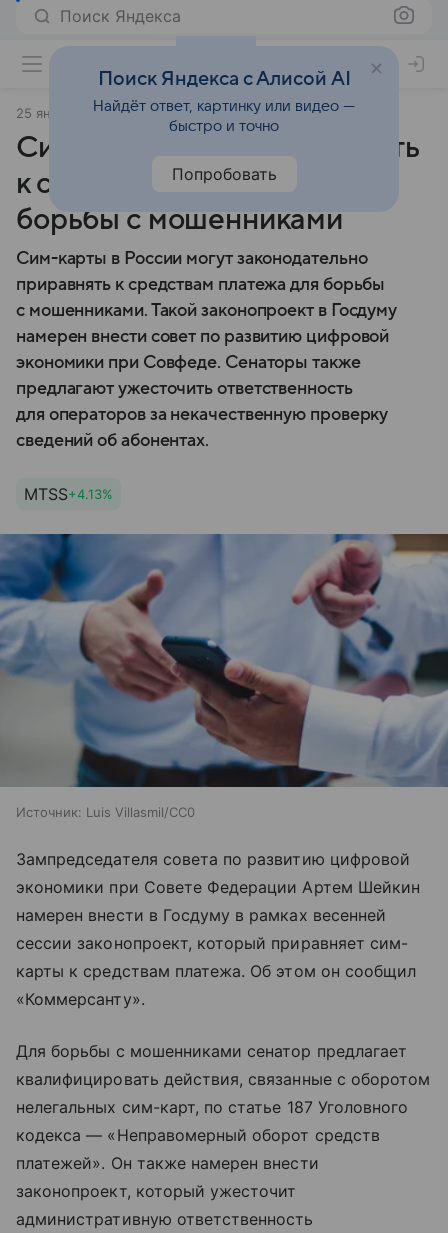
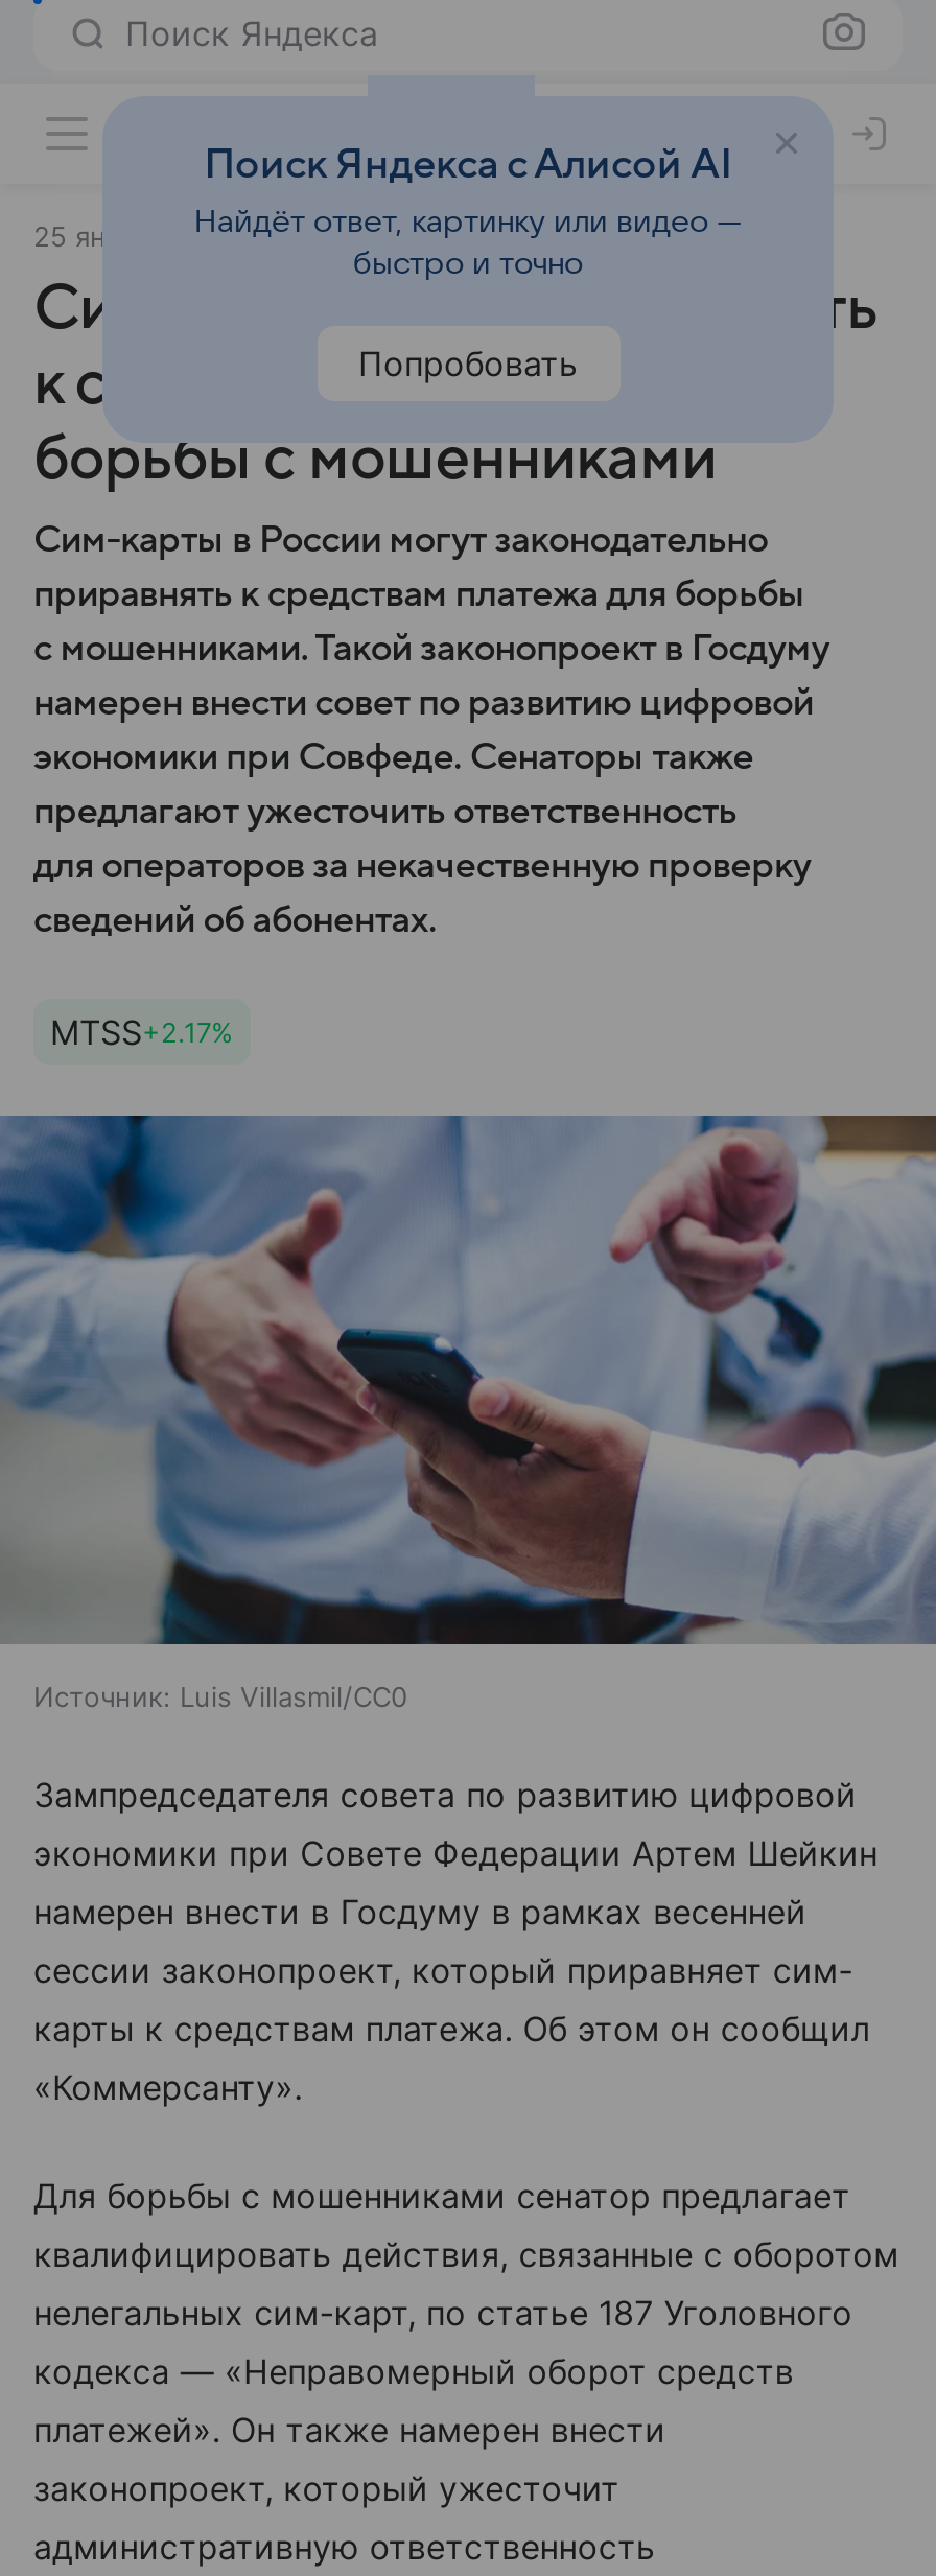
[24,484,113,504] MTSS+4.13% -> [50,1011,234,1053] MTSS+2.17%

